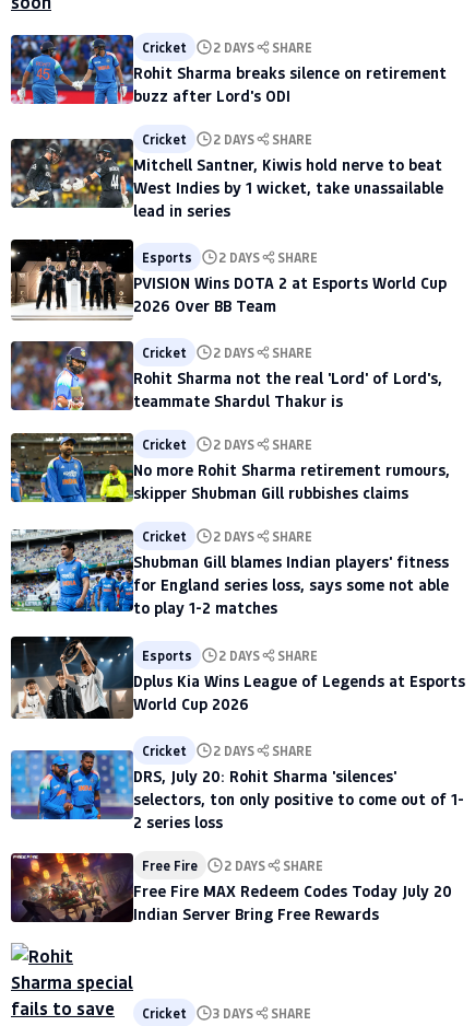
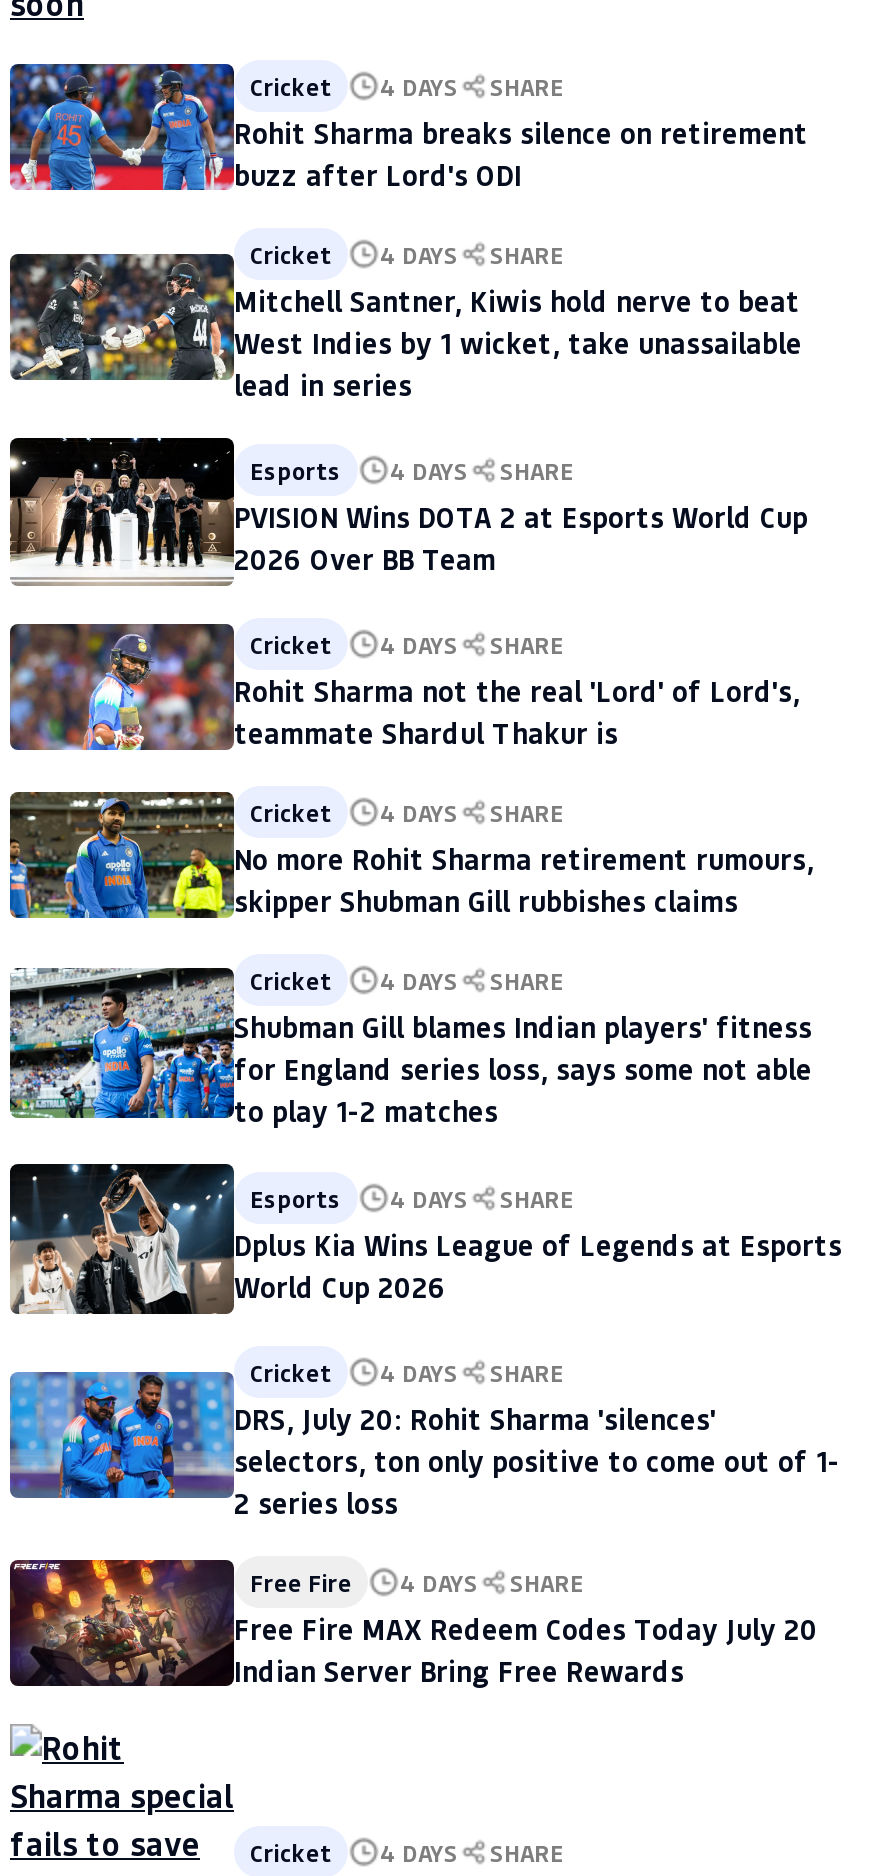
[142,38,312,55] Cricket 2 DAYS SHARE -> [250,69,564,101] Cricket 4 DAYS SHARE
[142,130,312,147] Cricket 2 DAYS SHARE -> [250,237,564,269] Cricket 4 DAYS SHARE
[142,248,318,266] Esports 2 DAYS SHARE -> [250,454,574,486] Esports 4 DAYS SHARE
[142,344,312,361] Cricket 2 DAYS SHARE -> [250,629,564,661] Cricket 4 DAYS SHARE
[142,436,312,453] Cricket 2 DAYS SHARE -> [250,797,564,829] Cricket 4 DAYS SHARE
[142,528,312,545] Cricket 2 DAYS SHARE -> [250,965,564,997] Cricket 4 DAYS SHARE
[142,646,318,664] Esports 2 DAYS SHARE -> [250,1181,574,1213] Esports 4 DAYS SHARE
[142,741,312,759] Cricket 2 DAYS SHARE -> [250,1356,564,1388] Cricket 4 DAYS SHARE
[142,856,323,874] Free Fire 2 DAYS SHARE -> [250,1566,584,1598] Free Fire 4 DAYS SHARE
[142,1005,311,1022] Cricket 3 DAYS SHARE -> [250,1837,564,1869] Cricket 4 DAYS SHARE

